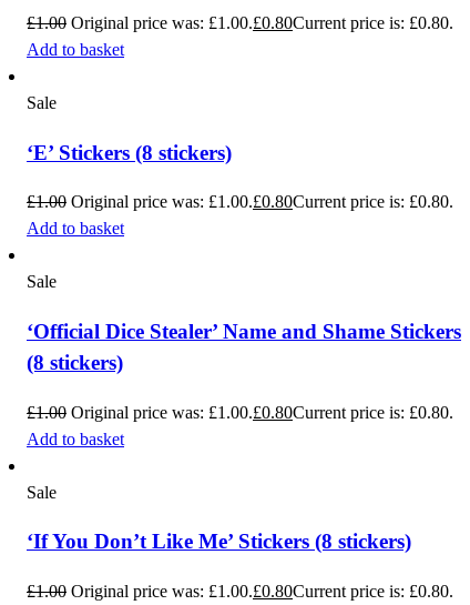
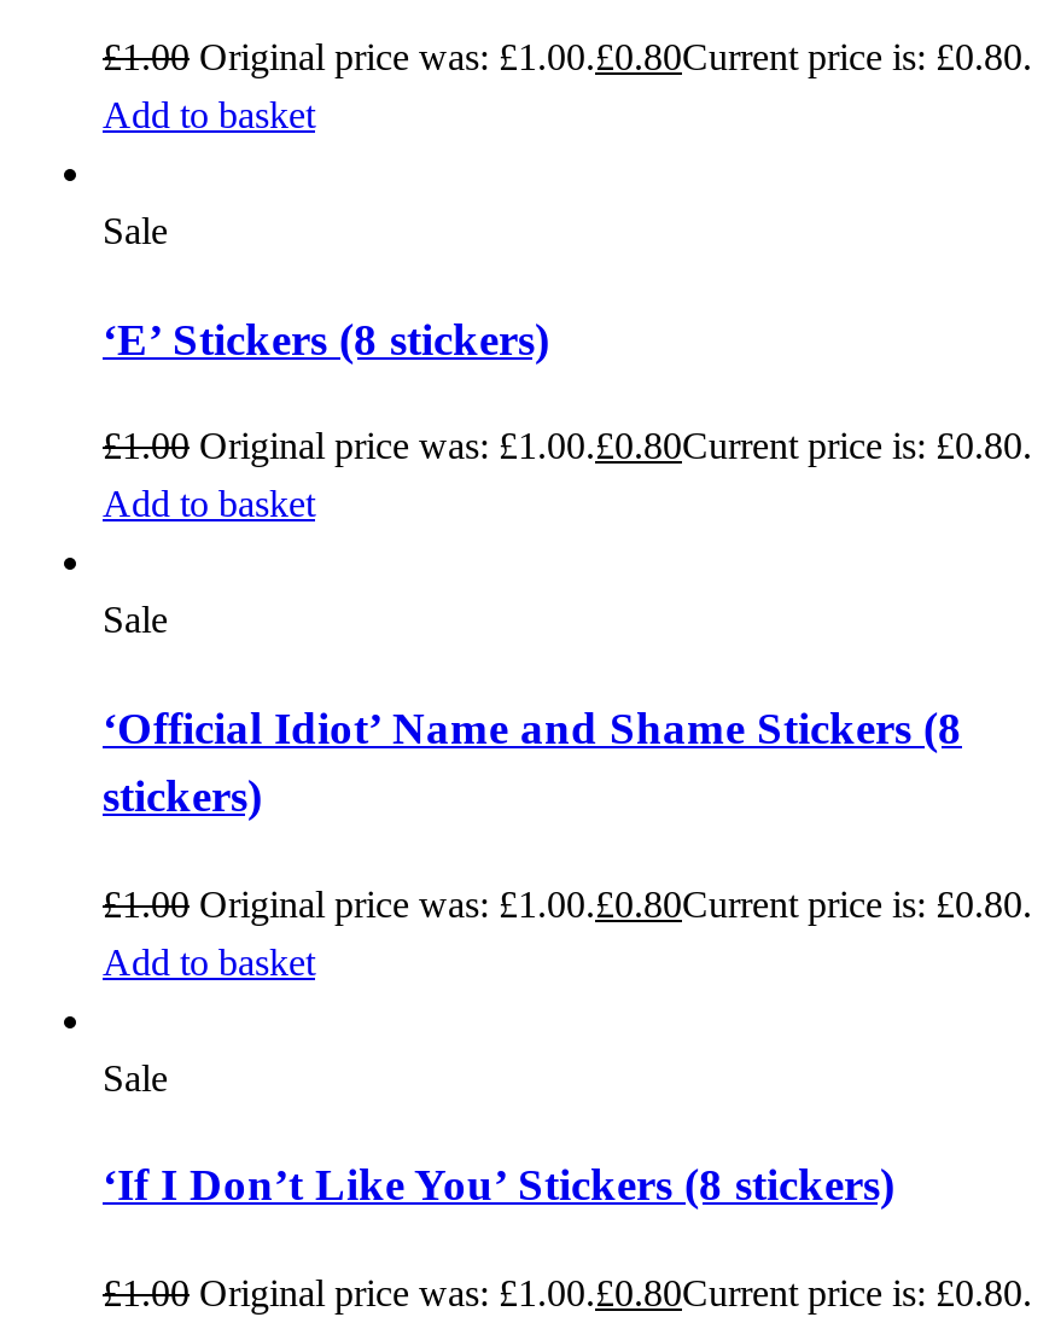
[27,320,461,374] ‘Official Dice Stealer’ Name and Shame Stickers | (8 stickers) -> [103,703,962,821] ‘Official Idiot’ Name and Shame Stickers (8 | stickers)
[27,530,411,553] ‘If You Don’t Like Me’ Stickers (8 stickers) -> [103,1160,894,1210] ‘If I Don’t Like You’ Stickers (8 stickers)

